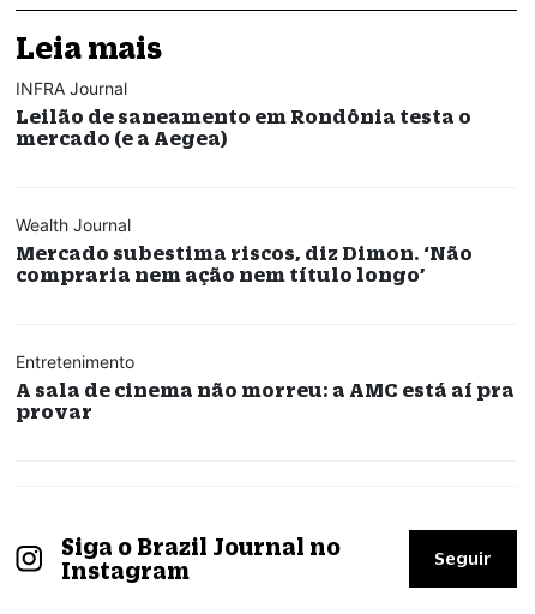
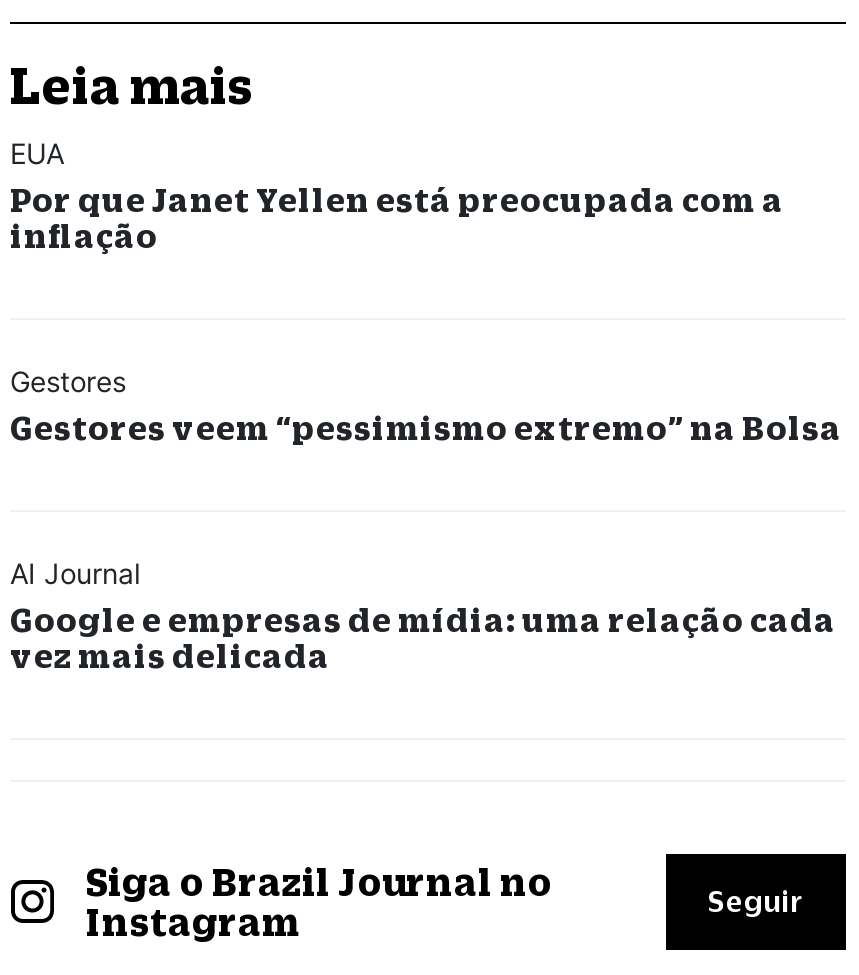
[16,78,471,148] INFRA Journal | Leilão de saneamento em Rondônia testa o | mercado (e a Aegea) -> [10,136,784,254] EUA | Por que Janet Yellen está preocupada com a | inflação
[16,214,473,285] Wealth Journal | Mercado subestima riscos, diz Dimon. ‘Não | compraria nem ação nem título longo’ -> [10,364,842,446] Gestores | Gestores veem “pessimismo extremo” na Bolsa
[16,351,515,422] Entretenimento | A sala de cinema não morreu: a AMC está aí pra | provar -> [10,556,836,674] AI Journal | Google e empresas de mídia: uma relação cada | vez mais delicada

